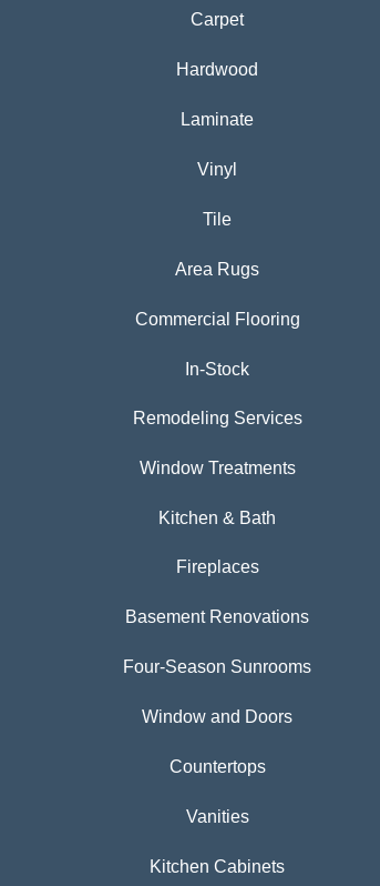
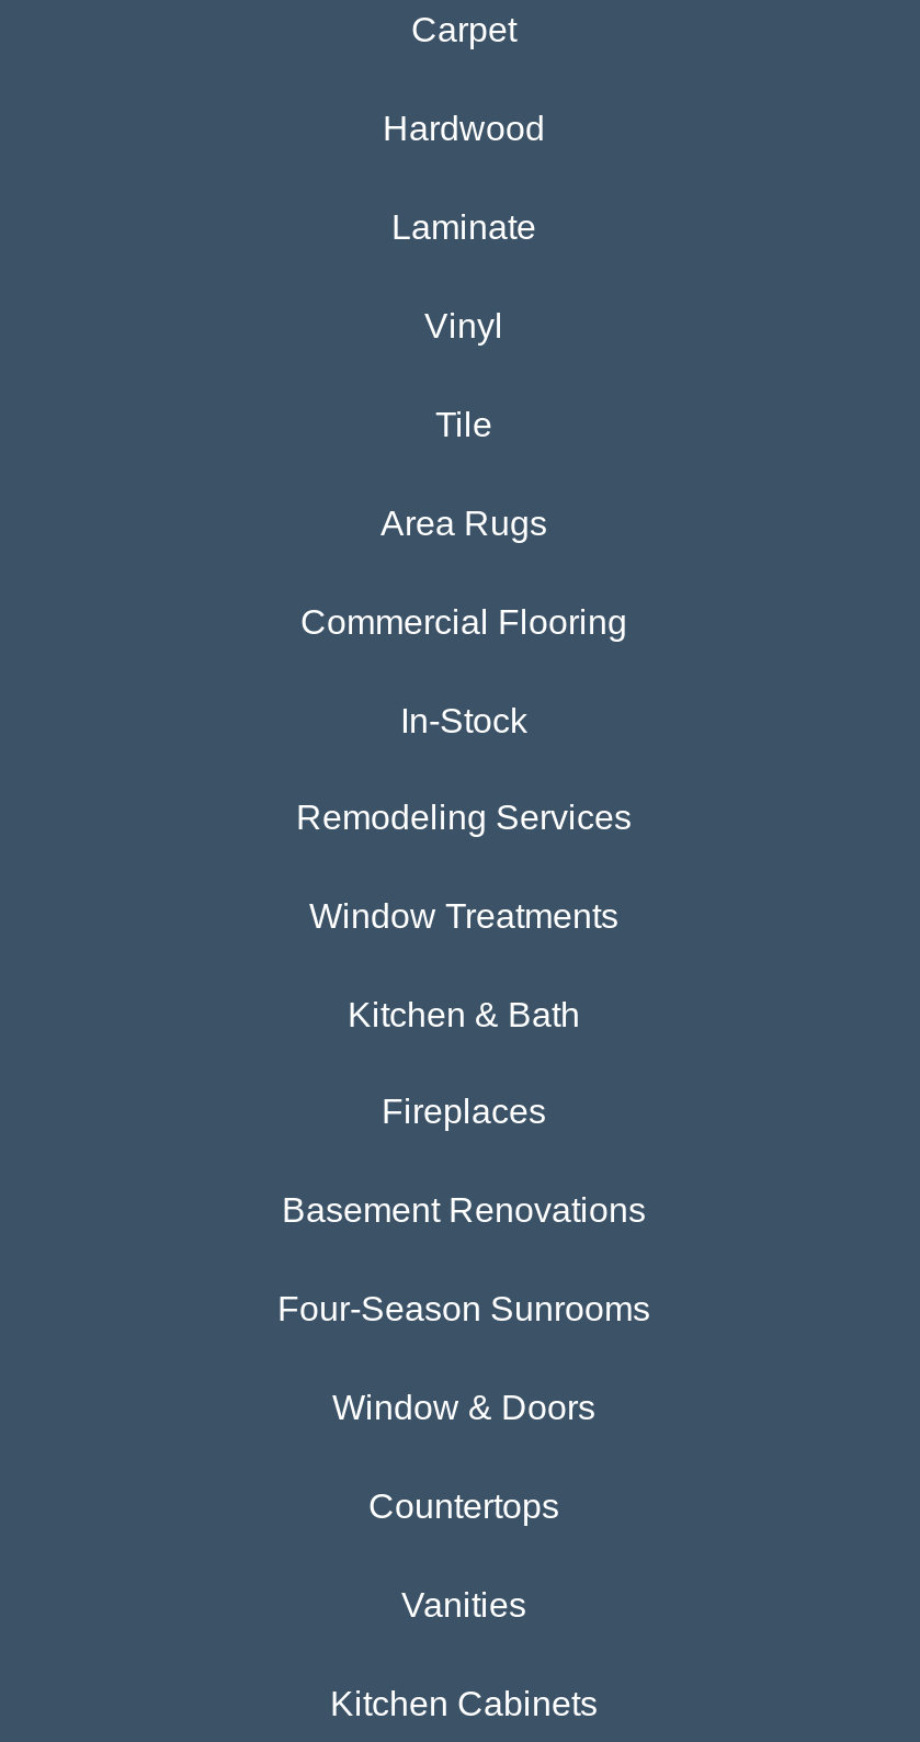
[142,707,292,726] Window and Doors -> [332,1388,595,1425] Window & Doors

